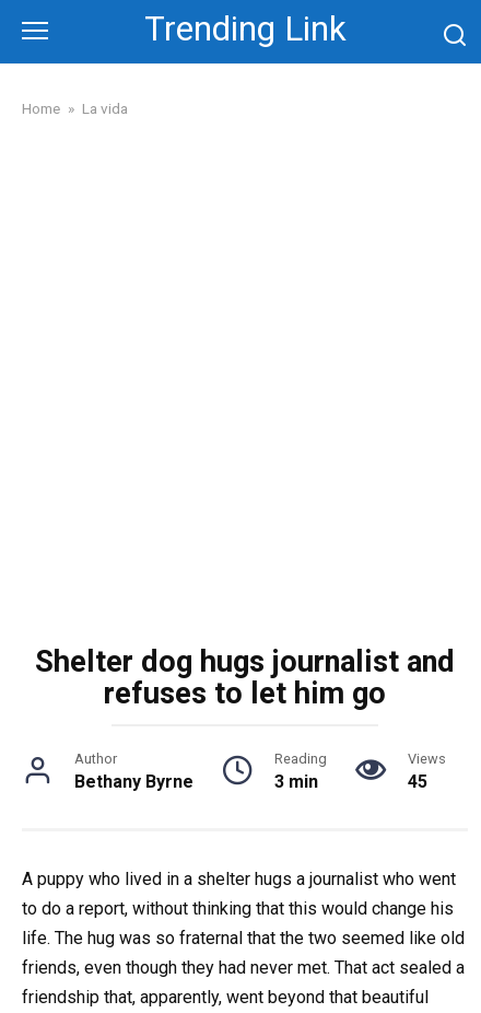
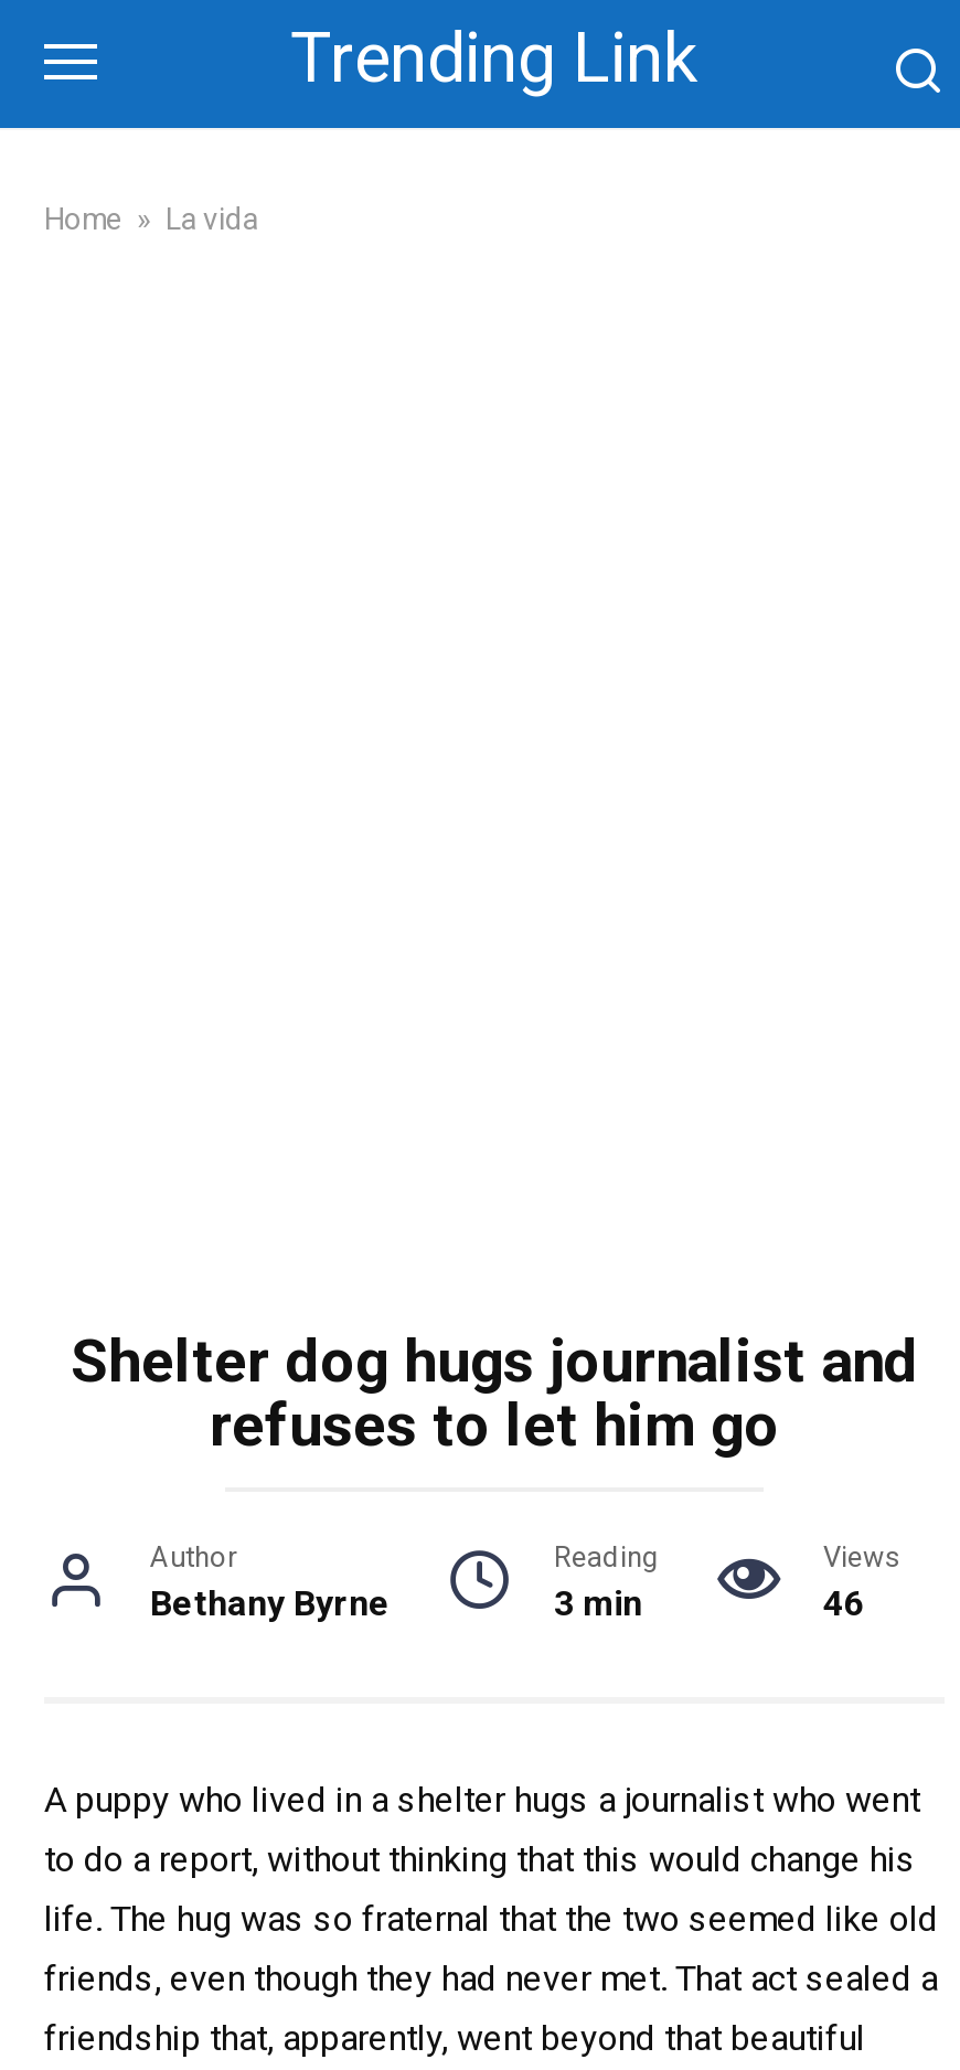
[408,771,427,792] 45 -> [823,1582,863,1624] 46

